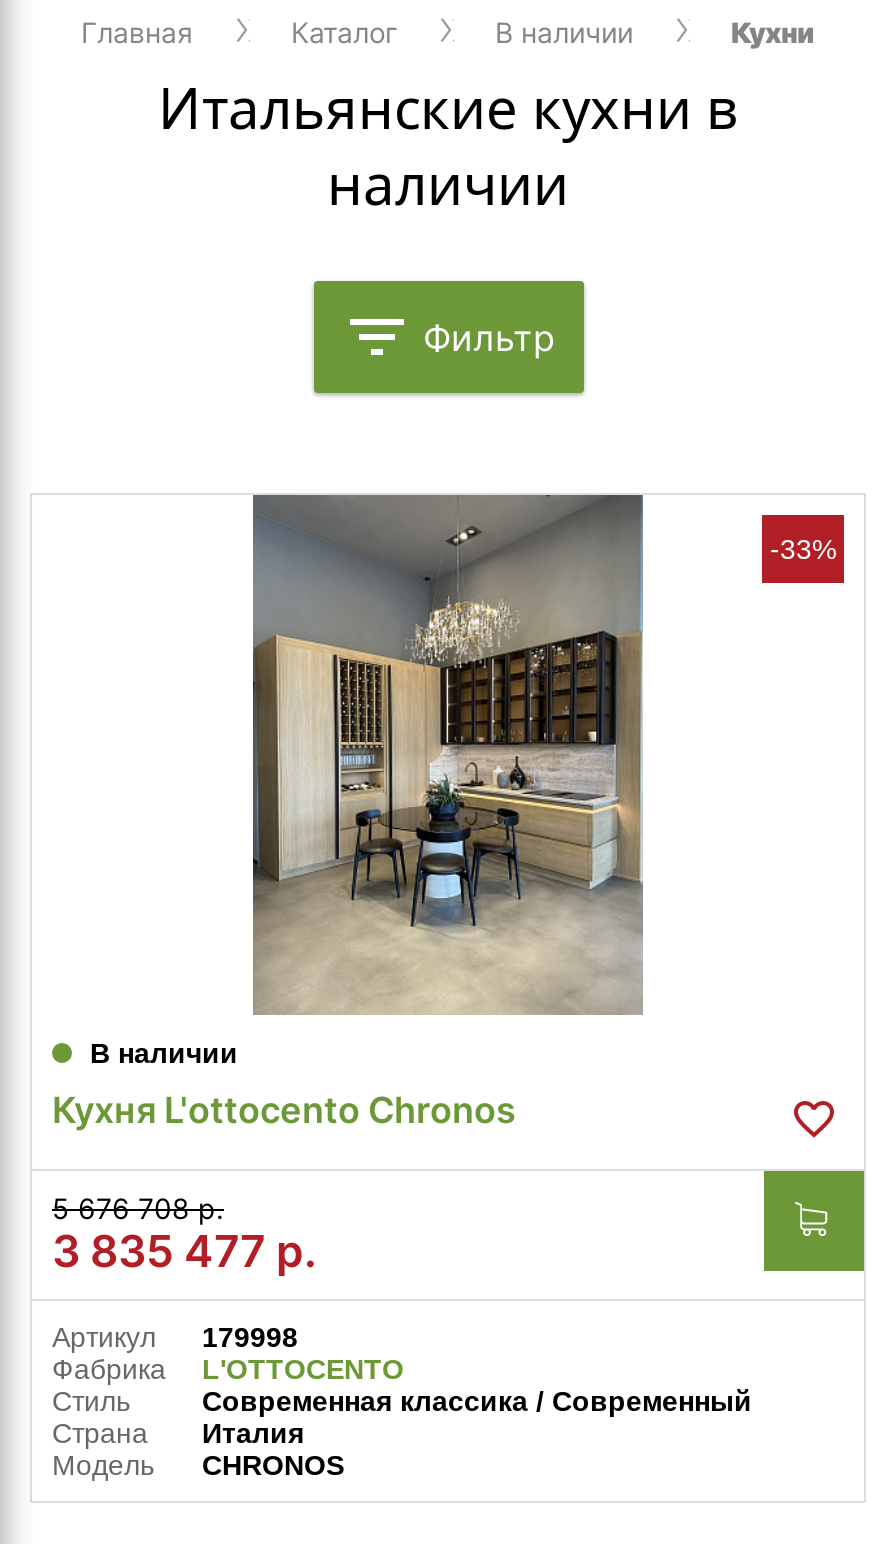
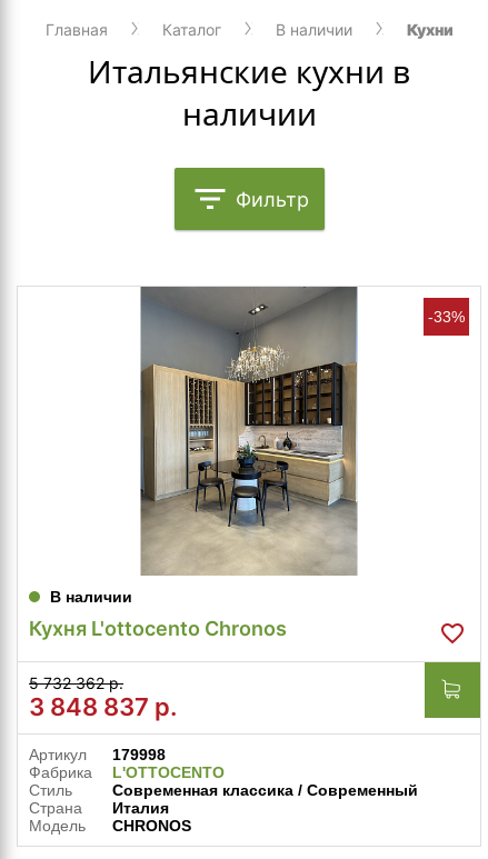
[52,1191,224,1225] 5 676 708 р. -> [29,673,123,692] 5 732 362 р.
[52,1225,316,1277] 3 835 477 р. -> [29,692,177,721] 3 848 837 р.

